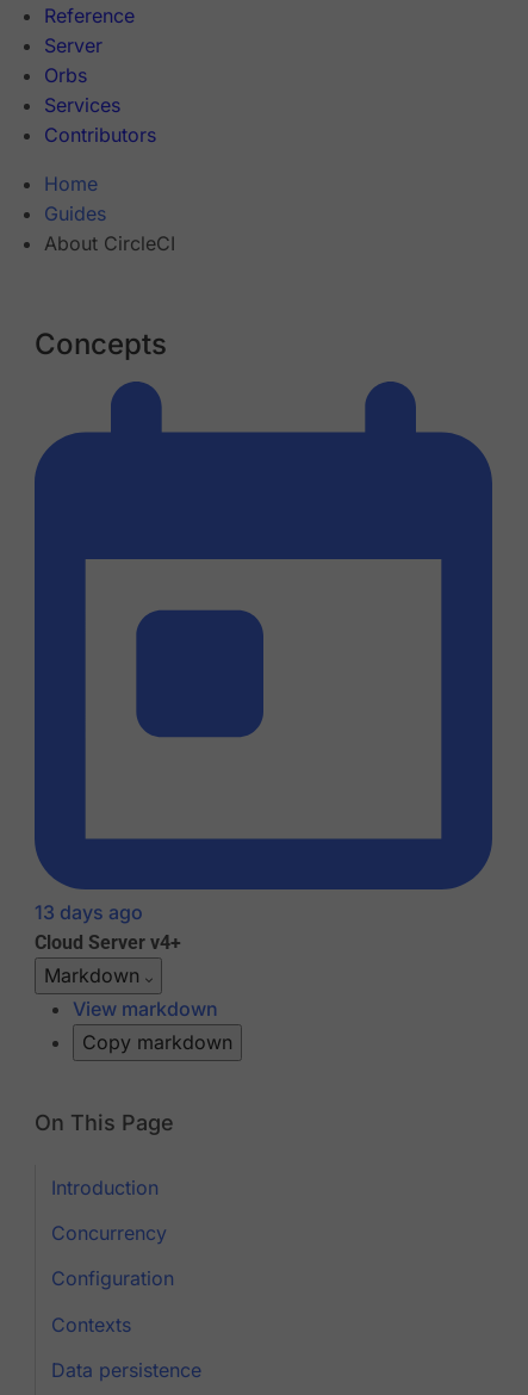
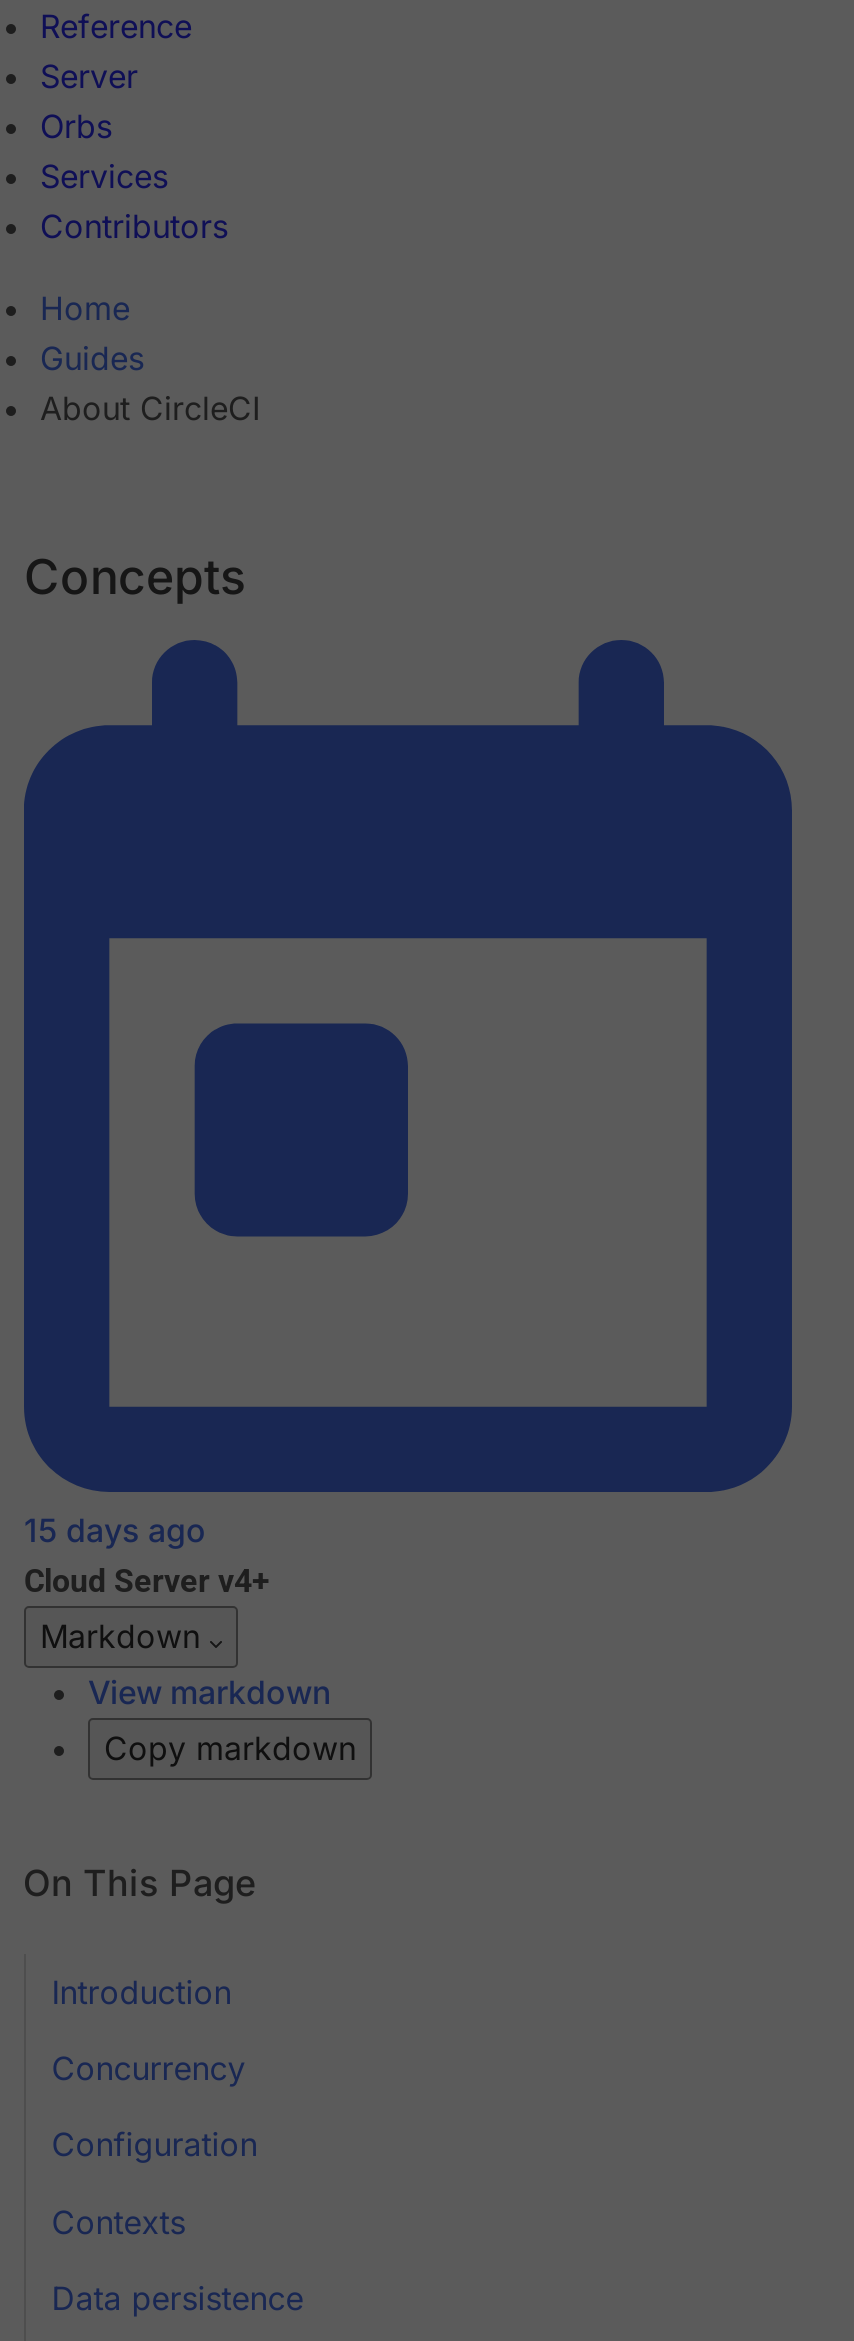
[35,901,143,925] 13 days ago -> [24,1511,206,1551] 15 days ago

